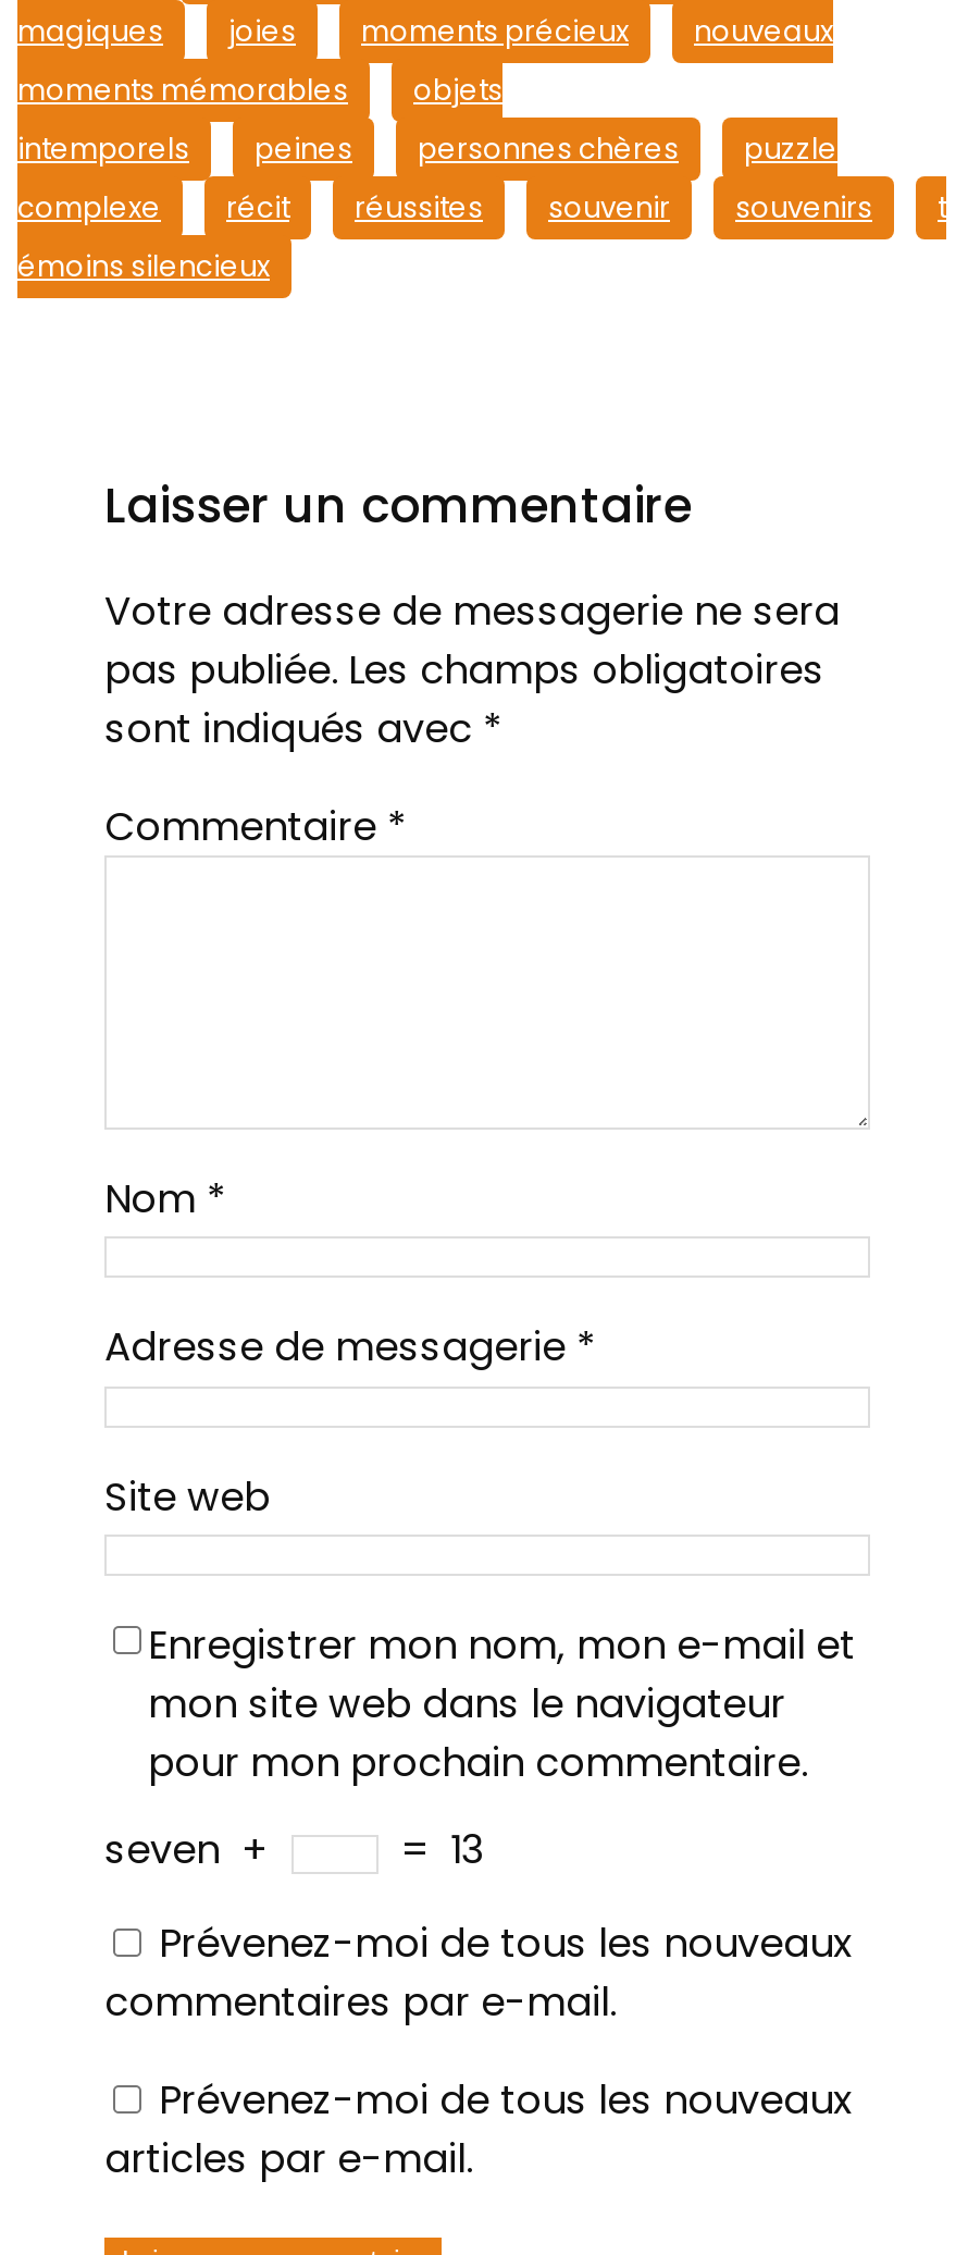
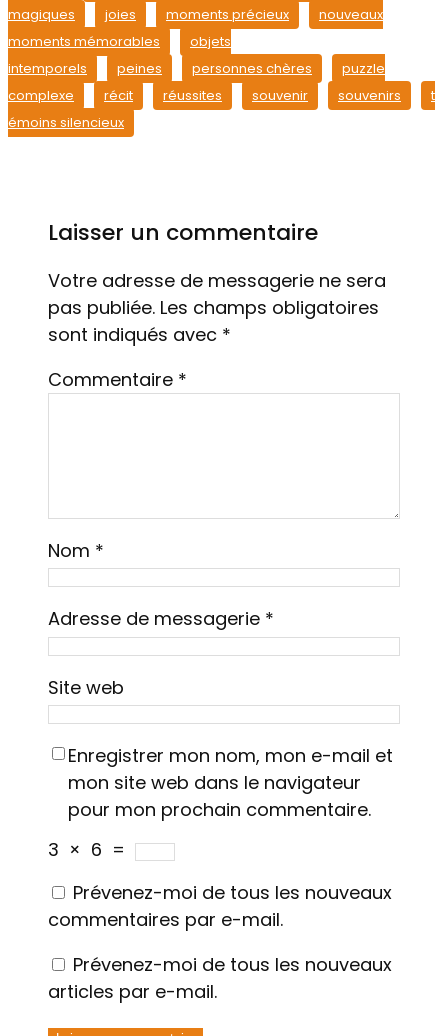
[104,1822,485,1876] seven + | = 13 -> [48,837,130,862] 3 × 6 =

